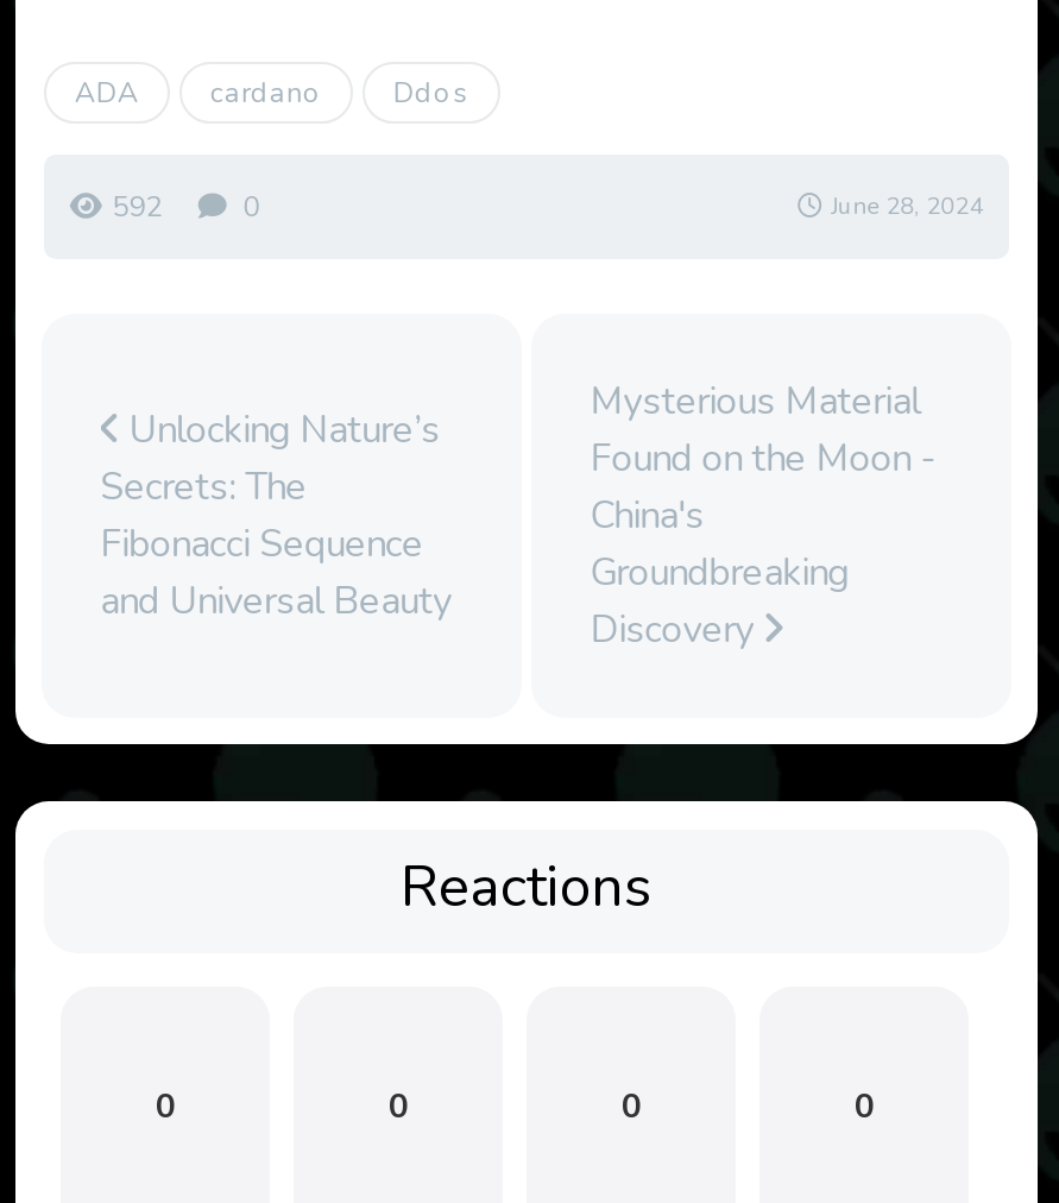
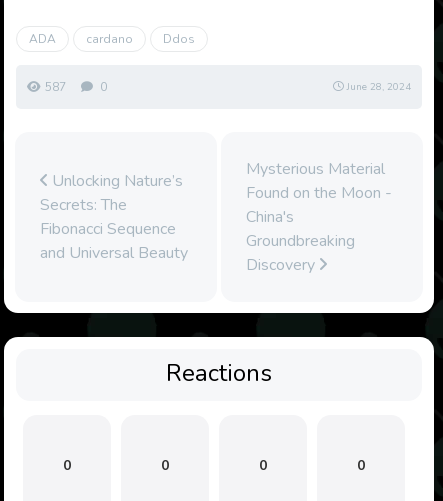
[113,188,260,226] 592 0 -> [45,79,107,95] 587 0

